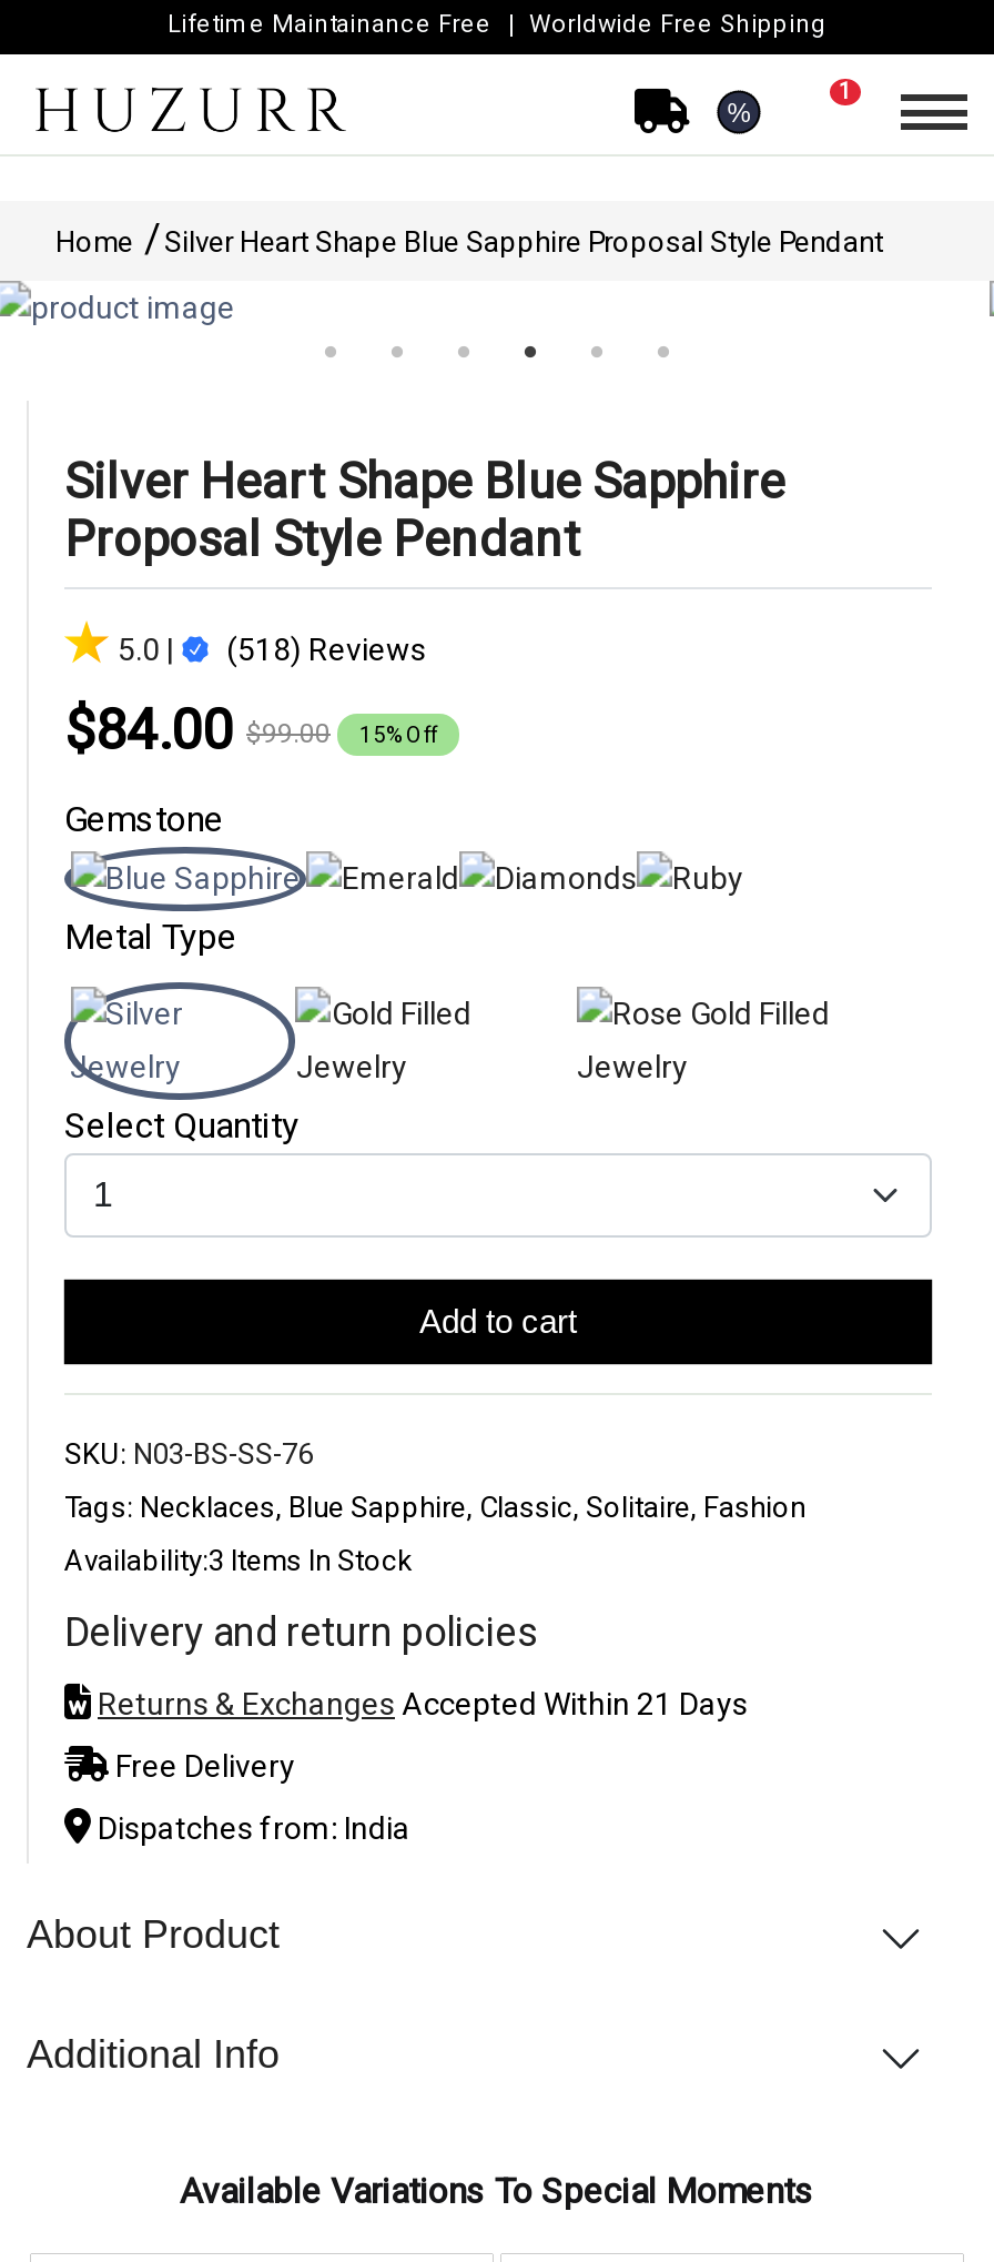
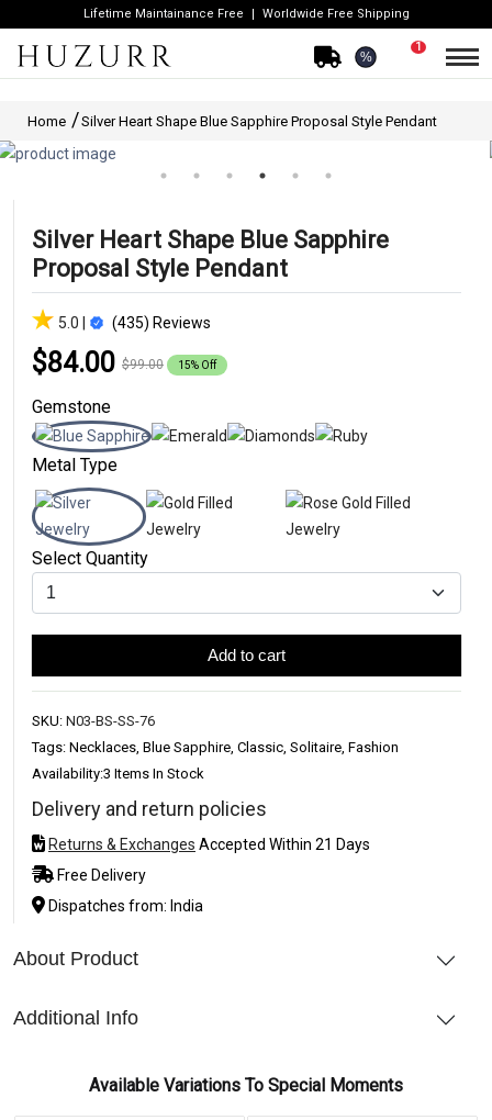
[226,632,426,667] (518) Reviews -> [112,314,211,332] (435) Reviews

